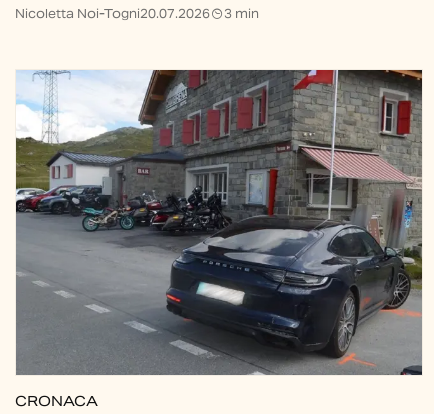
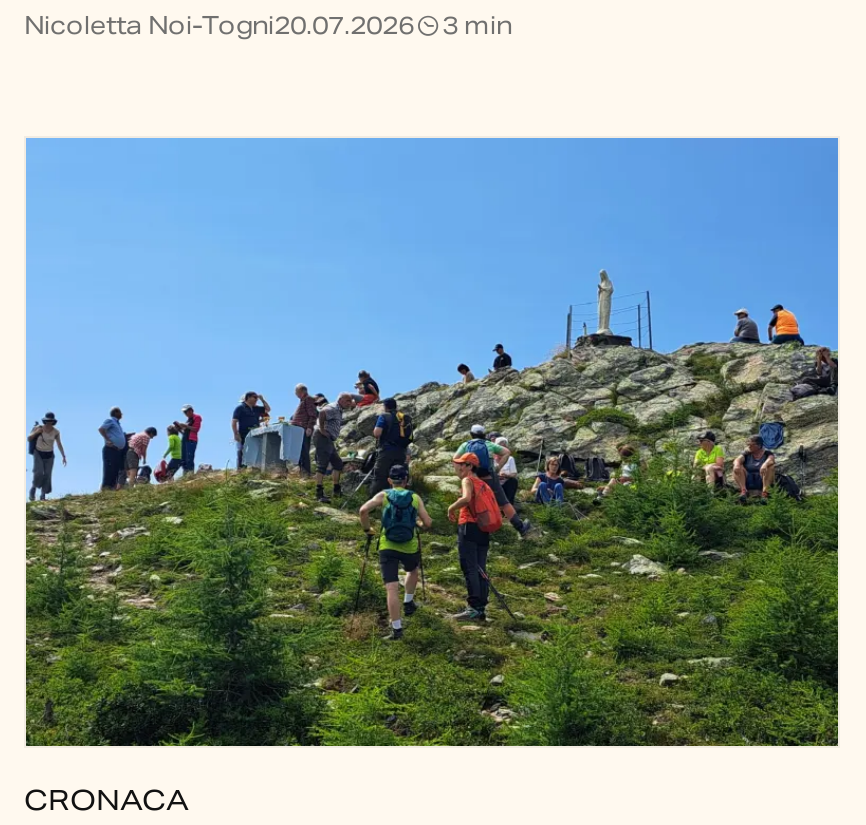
[15,69,423,376] [image] -> [24,137,840,747] [image]

